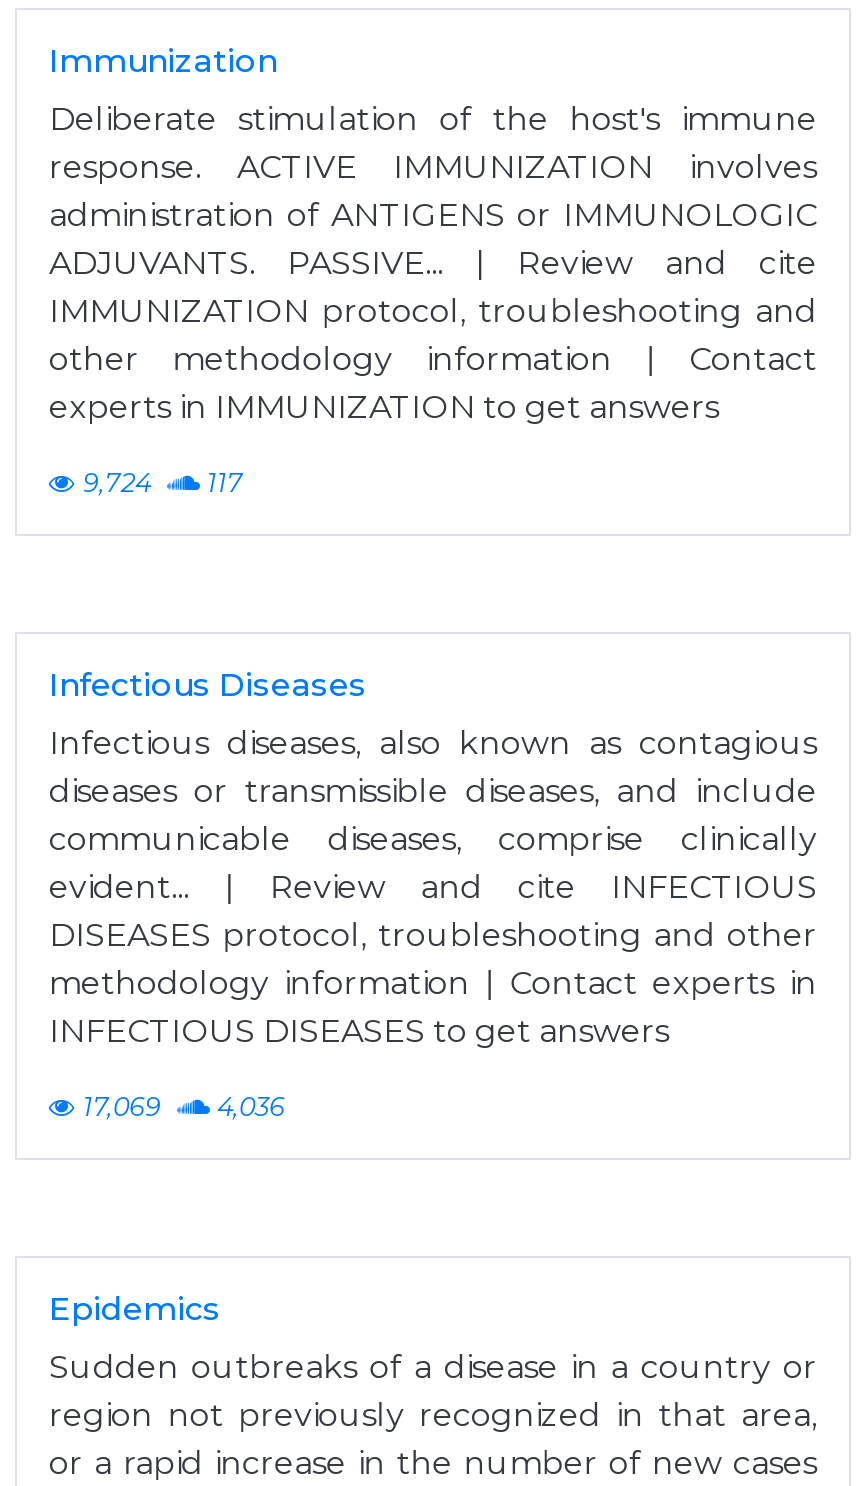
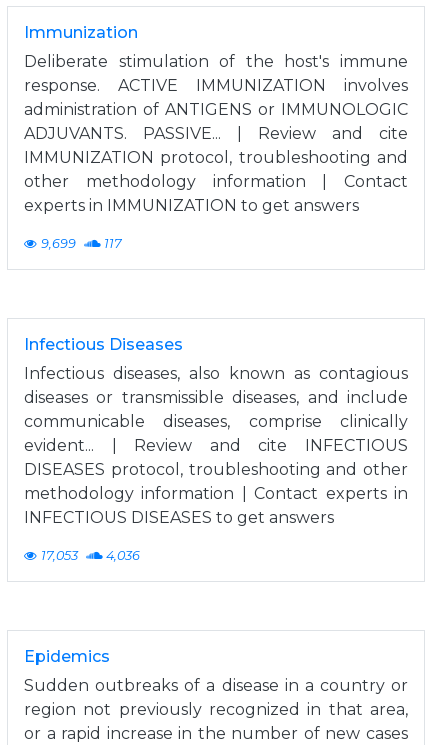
[83,467,243,497] 9,724 117 -> [41,236,122,251] 9,699 117
[83,1091,285,1121] 17,069 4,036 -> [41,548,140,563] 17,053 4,036

